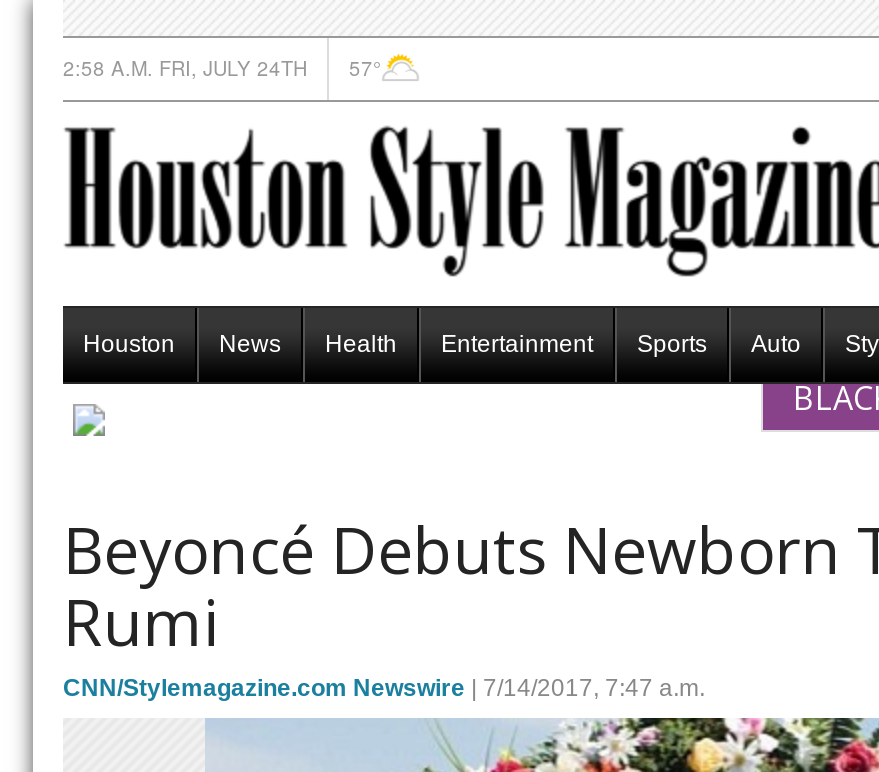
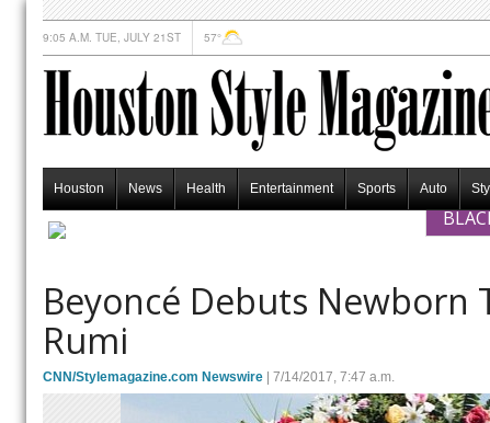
[63,54,381,82] 2:58 A.M. FRI, JULY 24TH 57° -> [43,30,221,45] 9:05 A.M. TUE, JULY 21ST 57°

